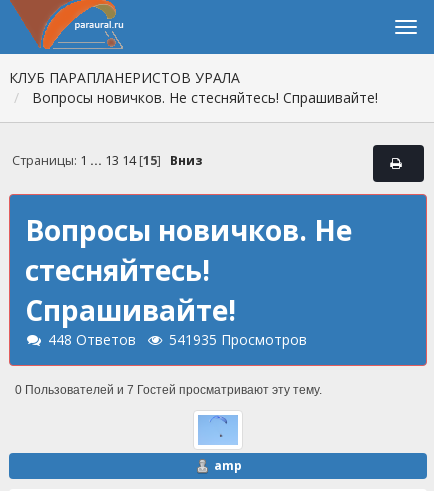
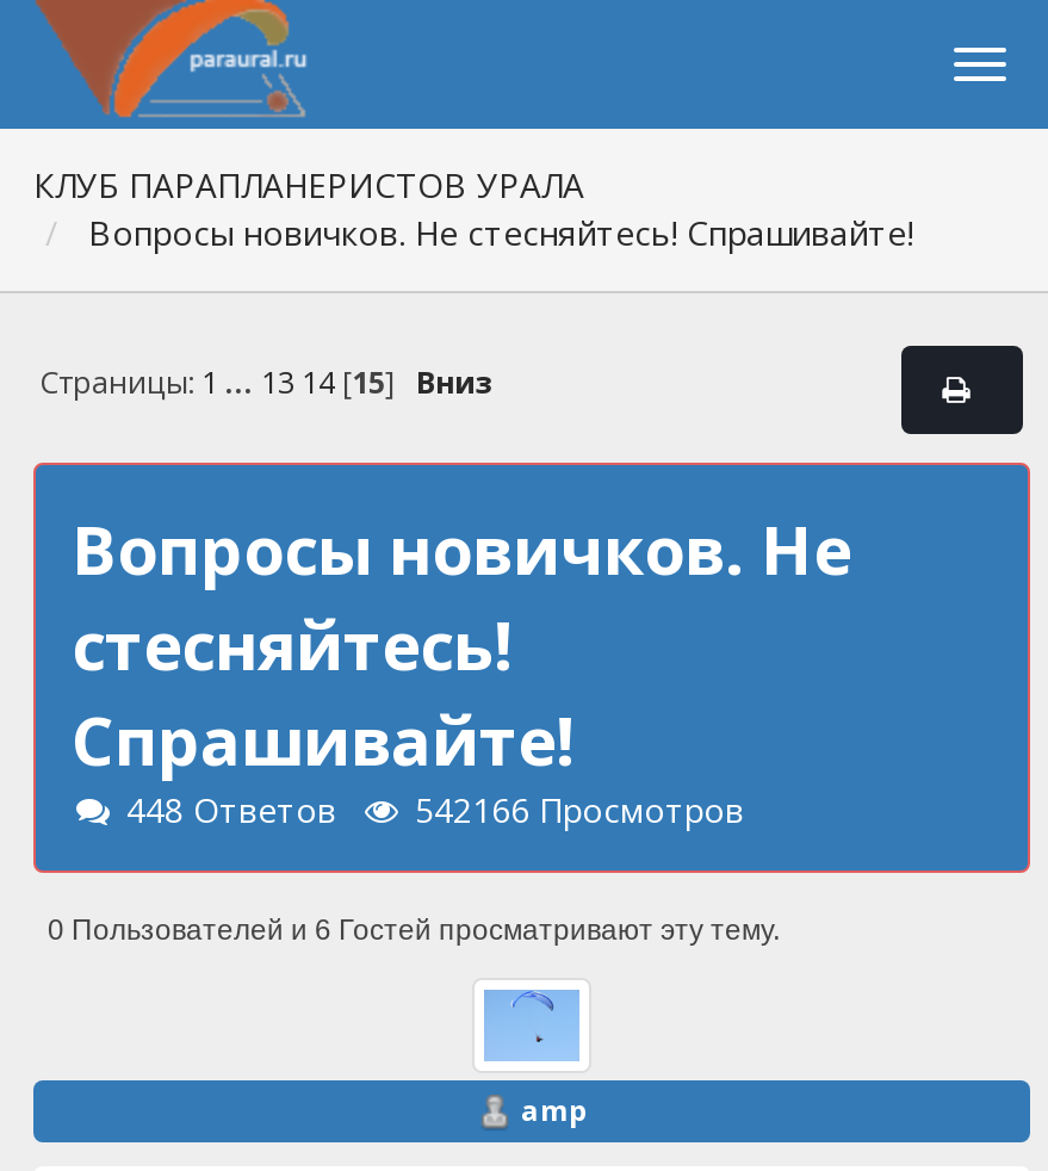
[48,330,307,349] 448 Ответов 541935 Просмотров -> [126,787,744,832] 448 Ответов 542166 Просмотров
[15,383,322,397] 0 Пользователей и 7 Гостей просматривают эту тему. -> [47,913,780,947] 0 Пользователей и 6 Гостей просматривают эту тему.

